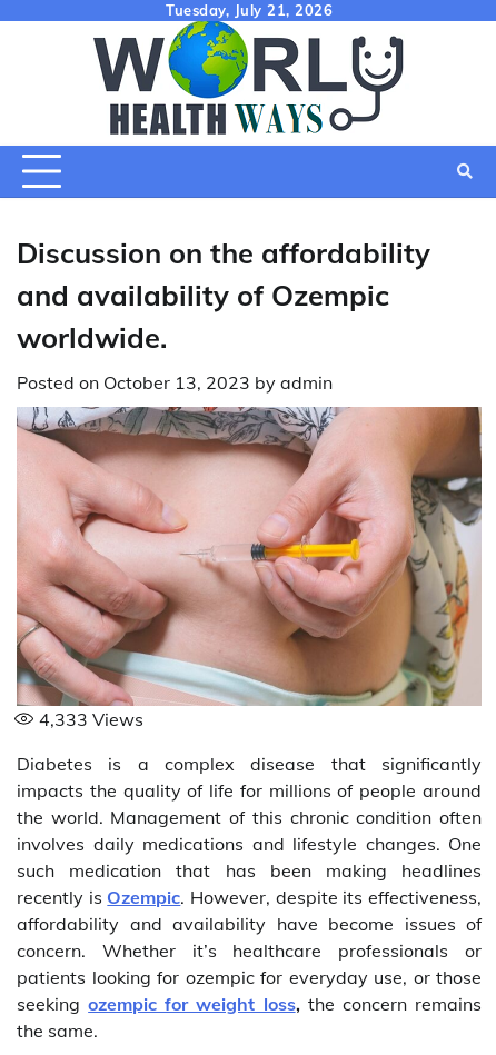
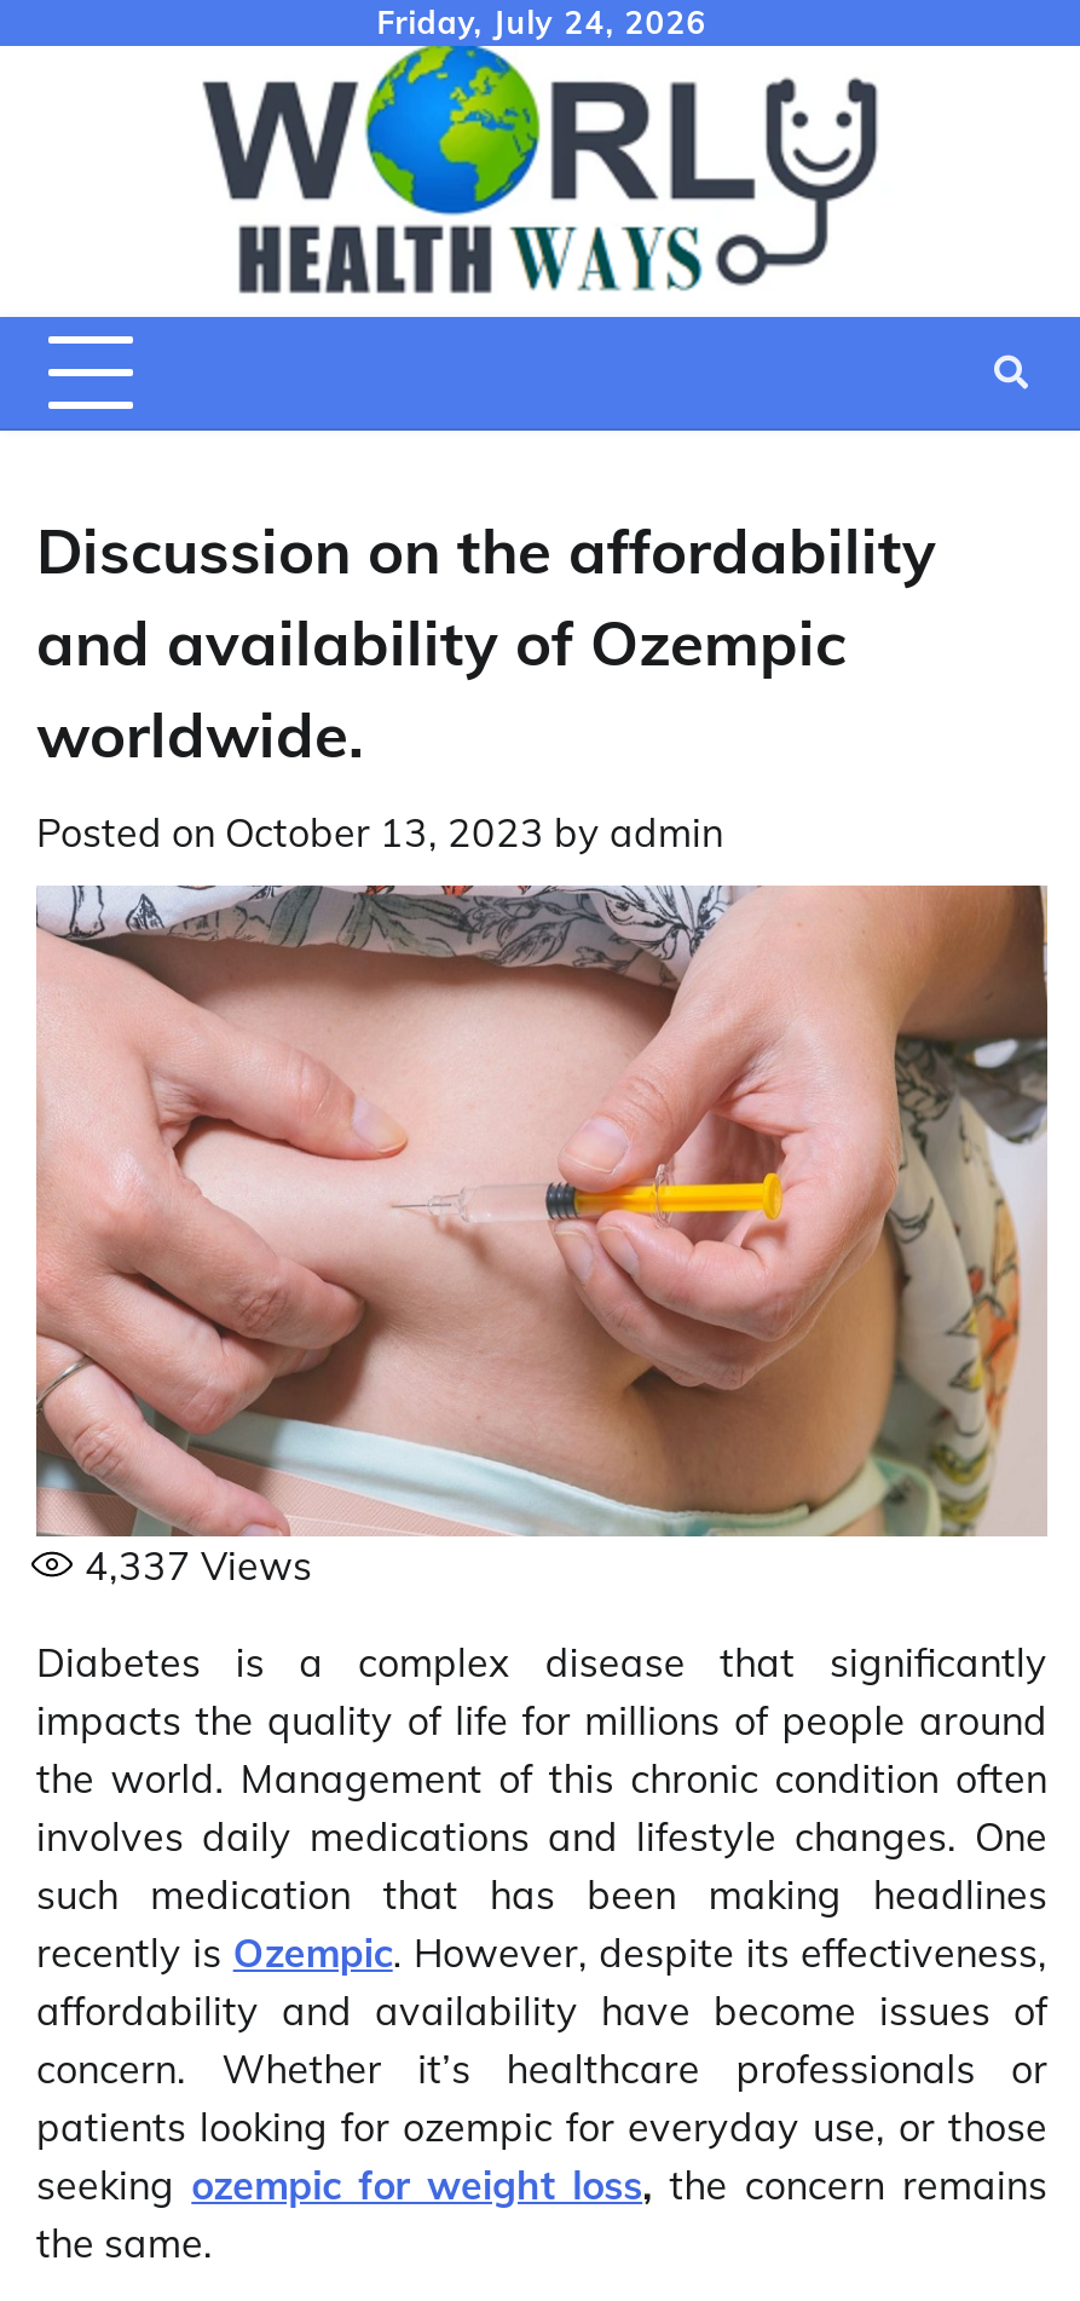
[166,1,333,19] Tuesday, July 21, 2026 -> [377,2,707,41] Friday, July 24, 2026
[39,708,143,730] 4,333 Views -> [85,1541,312,1589] 4,337 Views

